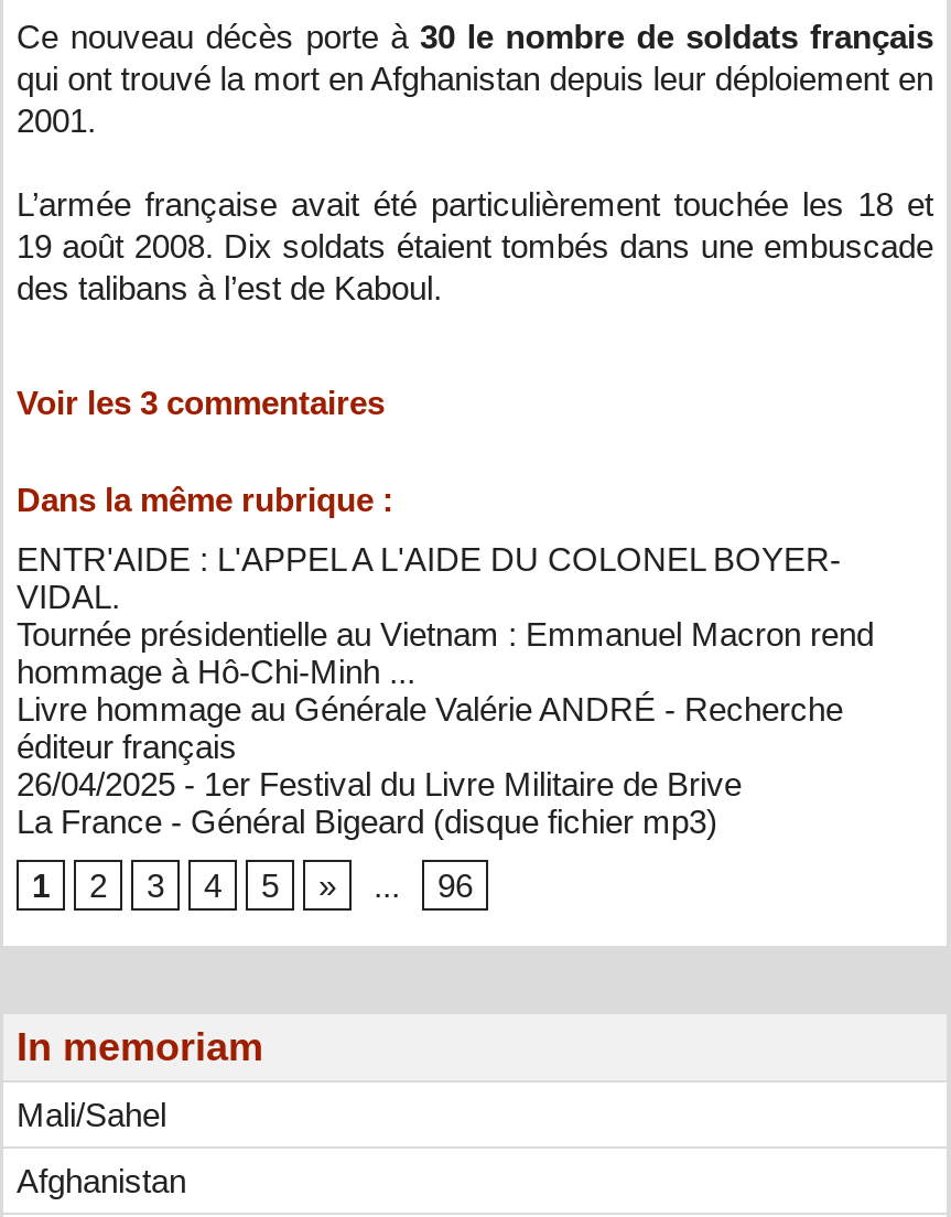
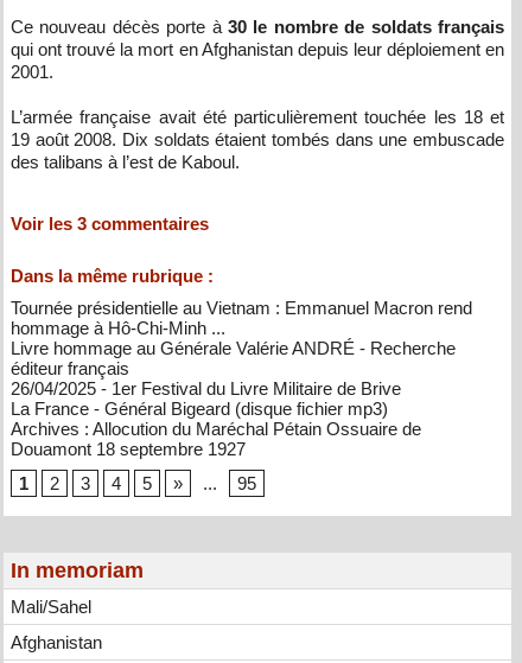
[17,539,841,614] ENTR'AIDE : L'APPEL A L'AIDE DU COLONEL BOYER- | VIDAL. -> none
moved [17,614,874,839] -> [11,297,472,418]: Tournée présidentielle au Vietnam : Emmanuel Macron rend | hommage à Hô-Chi-Minh ... | Livre hommage au Générale Valérie ANDRÉ - Recherche | éditeur français | 26/04/2025 - 1er Festival du Livre Militaire de Brive | La France - Général Bigeard (disque fichier mp3)
none -> [11,418,421,459] Archives : Allocution du Maréchal Pétain Ossuaire de | Douamont 18 septembre 1927
[437,866,473,903] 96 -> [237,473,256,493] 95

